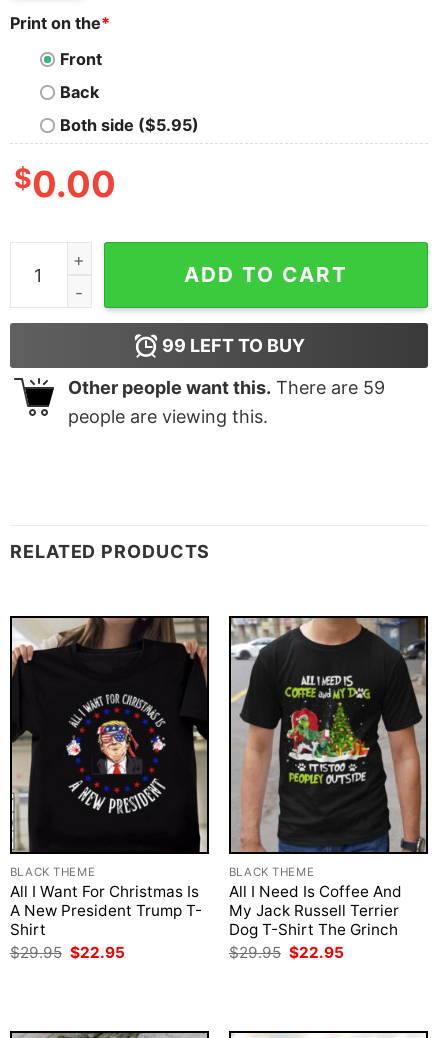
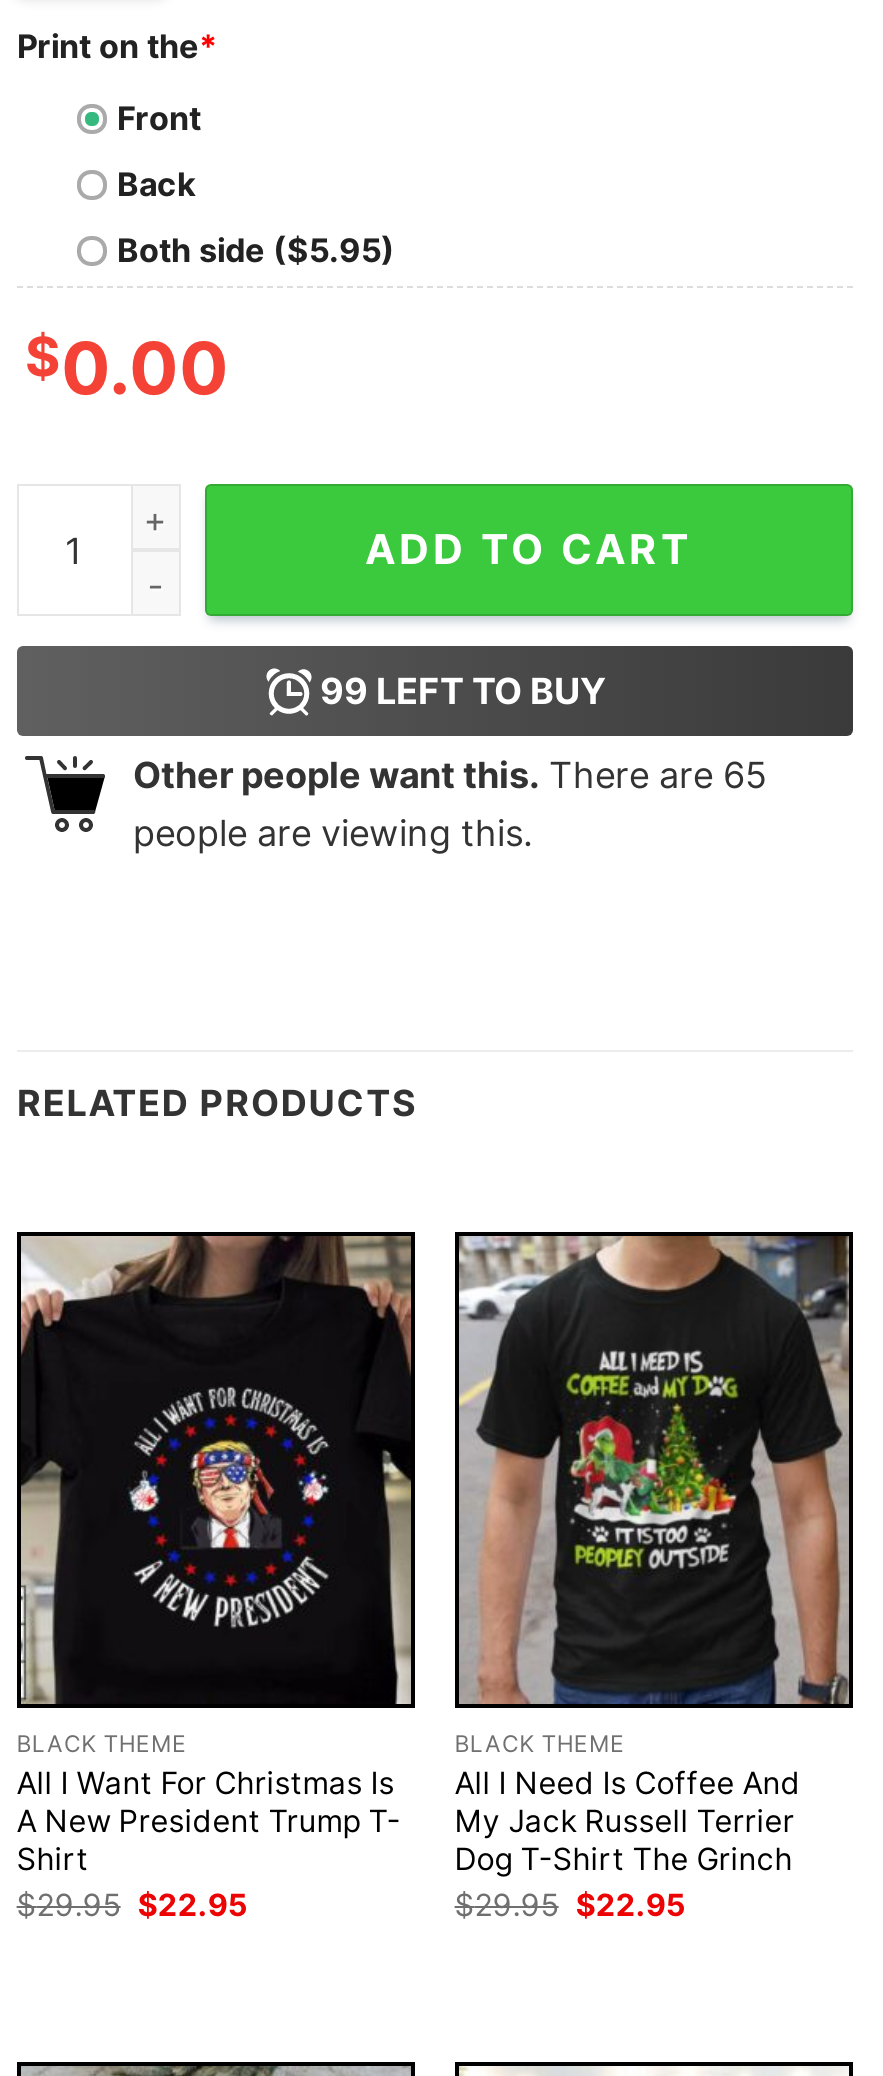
[68,377,385,398] Other people want this. There are 59 -> [133,754,767,796] Other people want this. There are 65

